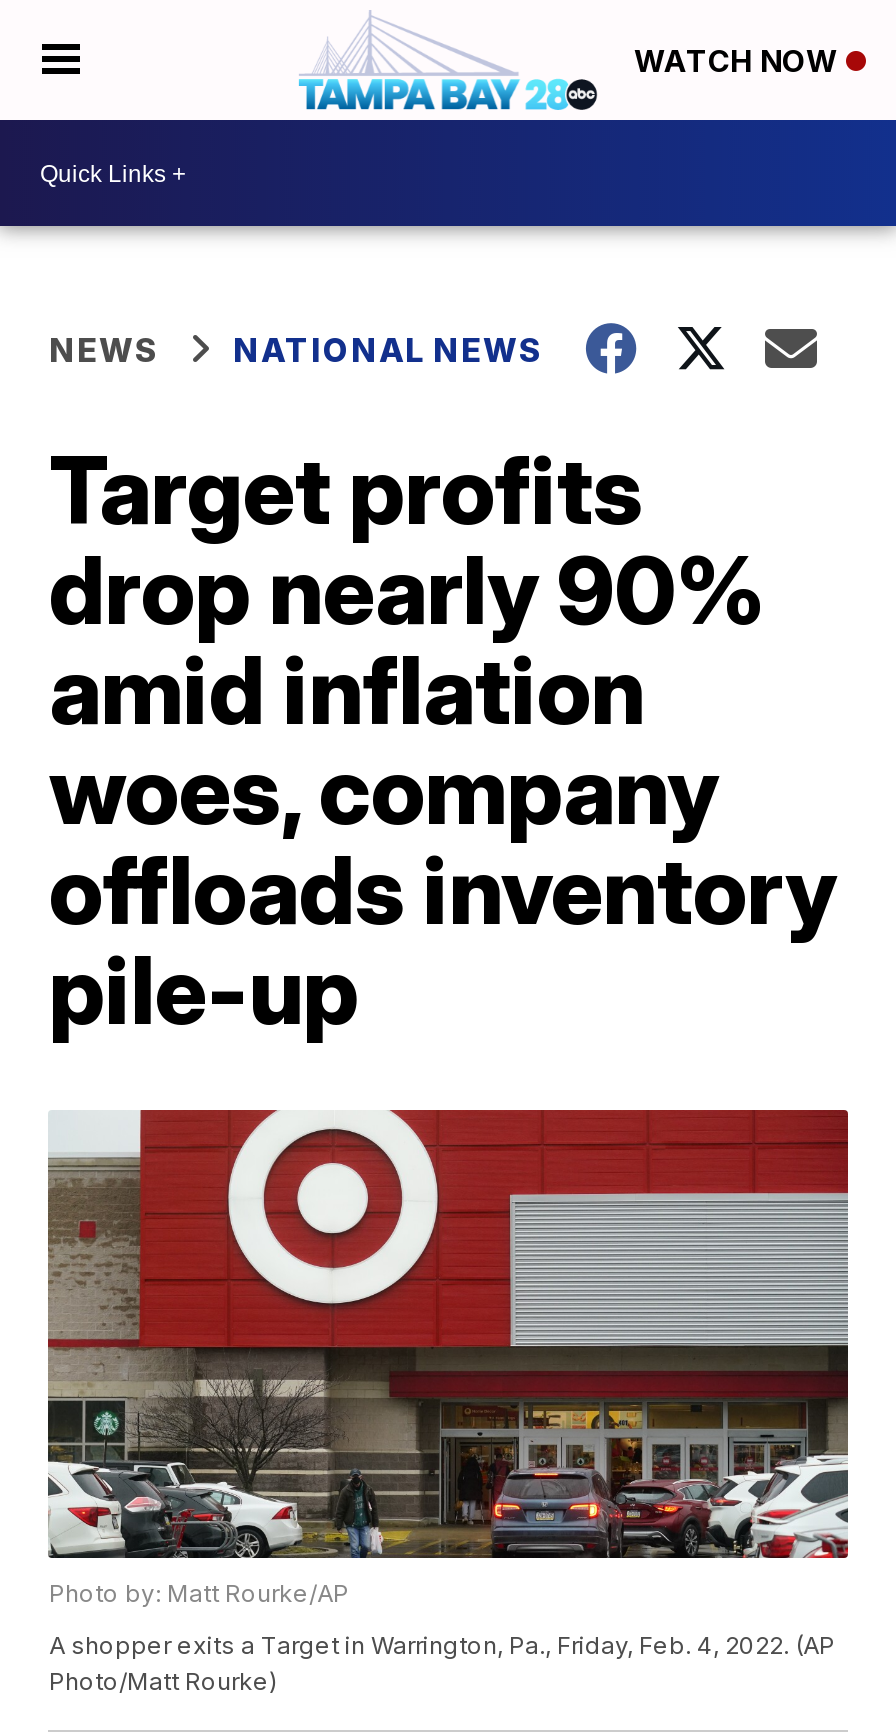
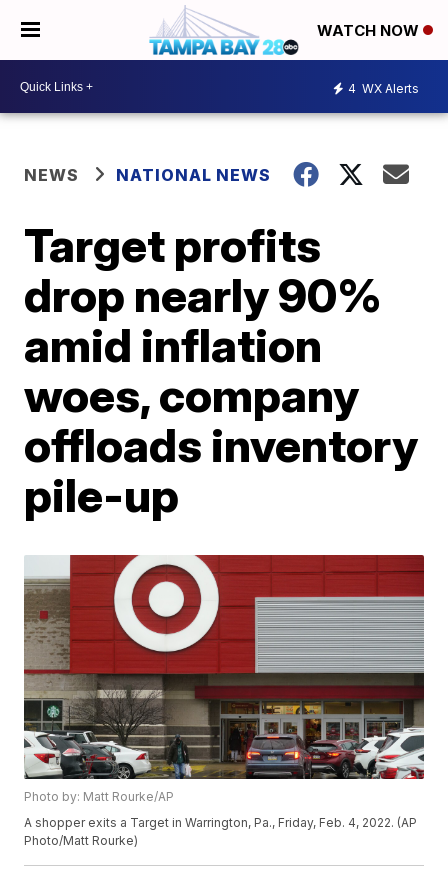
none -> [348,80,419,95] 4 WX Alerts

